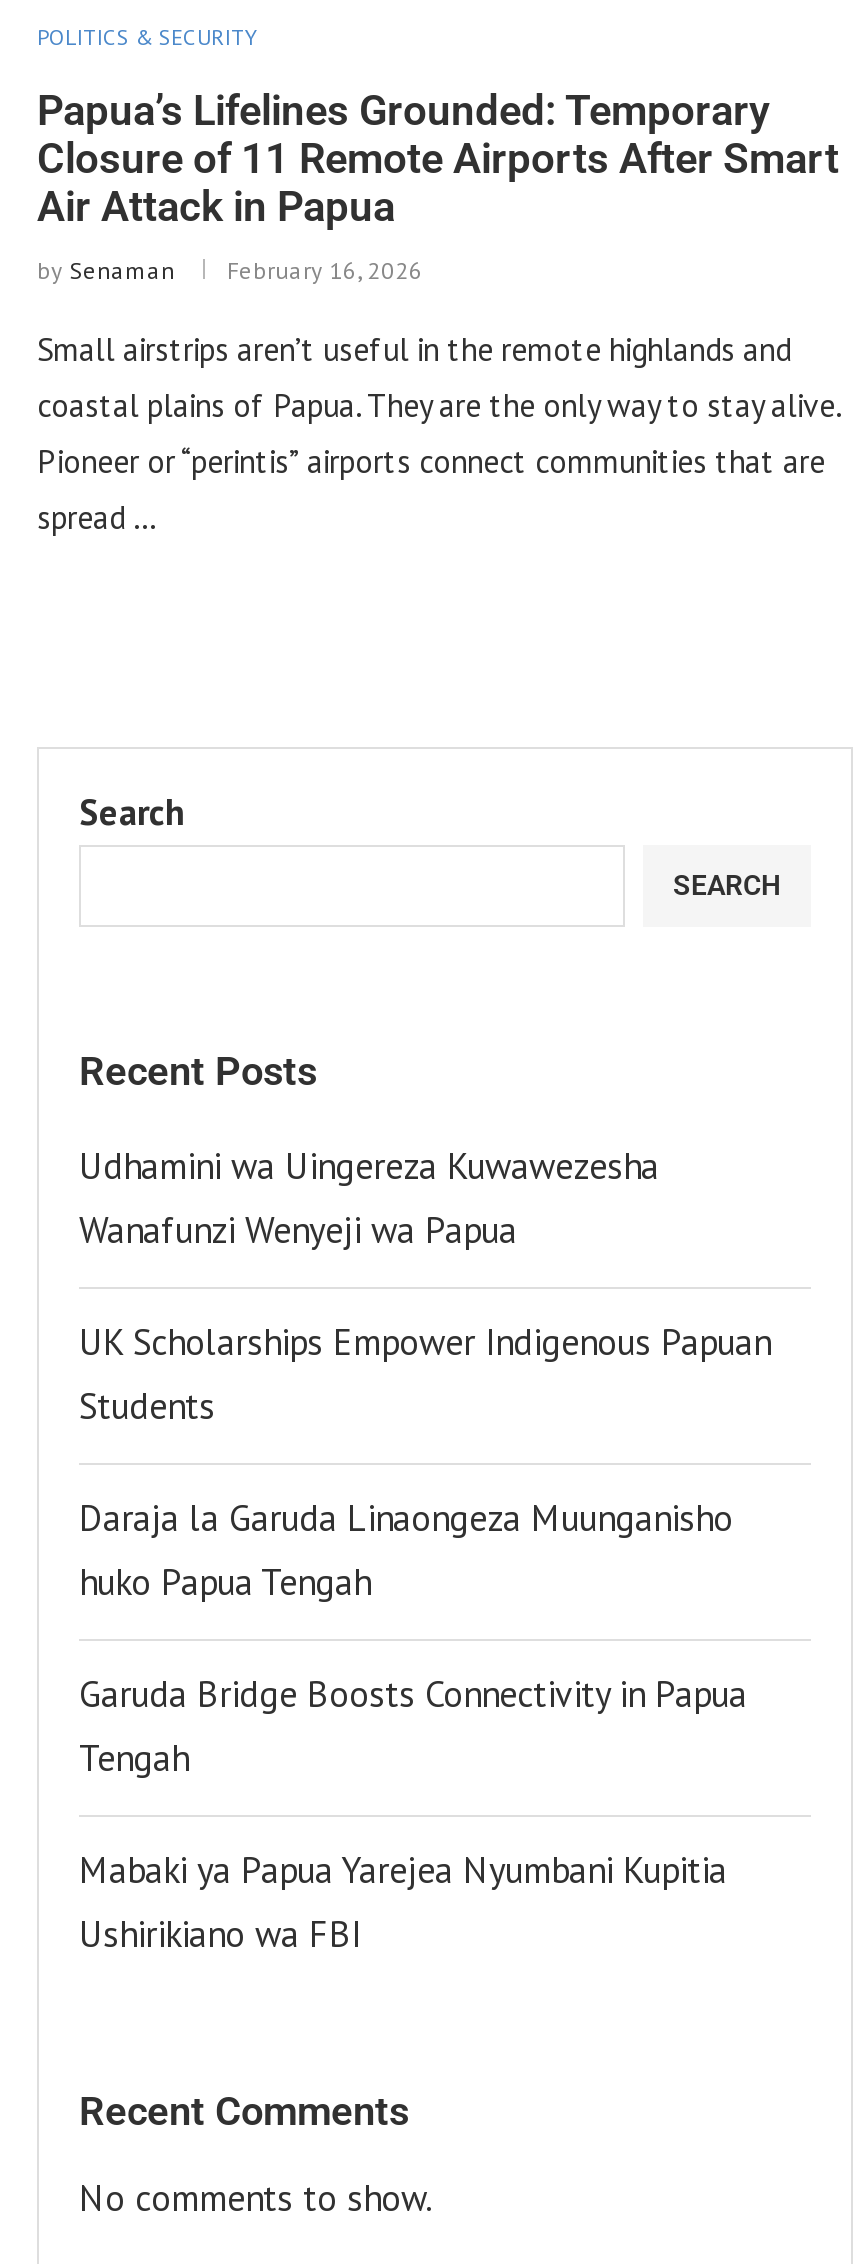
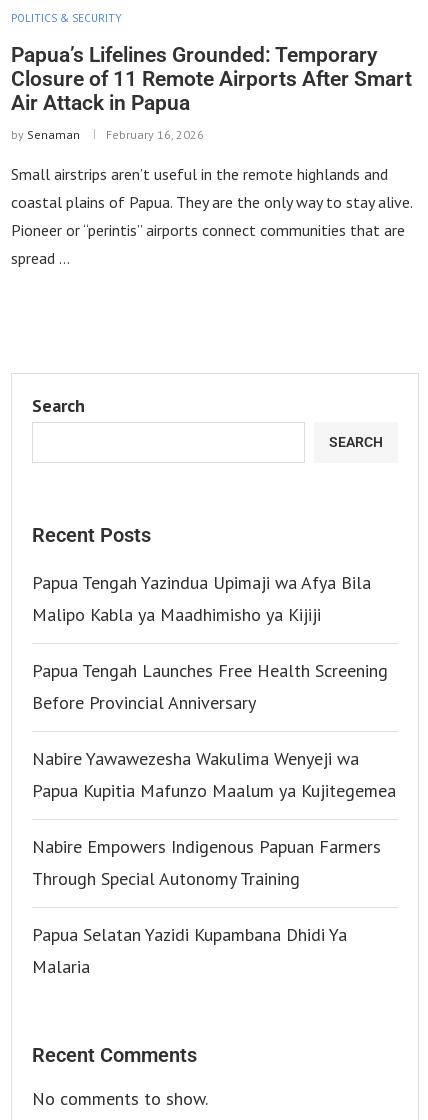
[79,1143,659,1253] Udhamini wa Uingereza Kuwawezesha | Wanafunzi Wenyeji wa Papua -> [32,571,371,626] Papua Tengah Yazindua Upimaji wa Afya Bila | Malipo Kabla ya Maadhimisho ya Kijiji
[79,1319,771,1429] UK Scholarships Empower Indigenous Papuan | Students -> [32,659,388,714] Papua Tengah Launches Free Health Screening | Before Provincial Anniversary
[79,1495,733,1605] Daraja la Garuda Linaongeza Muunganisho | huko Papua Tengah -> [32,747,396,802] Nabire Yawawezesha Wakulima Wenyeji wa | Papua Kupitia Mafunzo Maalum ya Kujitegemea
[79,1671,747,1781] Garuda Bridge Boosts Connectivity in Papua | Tengah -> [32,835,381,890] Nabire Empowers Indigenous Papuan Farmers | Through Special Autonomy Training
[79,1847,727,1957] Mabaki ya Papua Yarejea Nyumbani Kupitia | Ushirikiano wa FBI -> [32,923,347,978] Papua Selatan Yazidi Kupambana Dhidi Ya | Malaria

